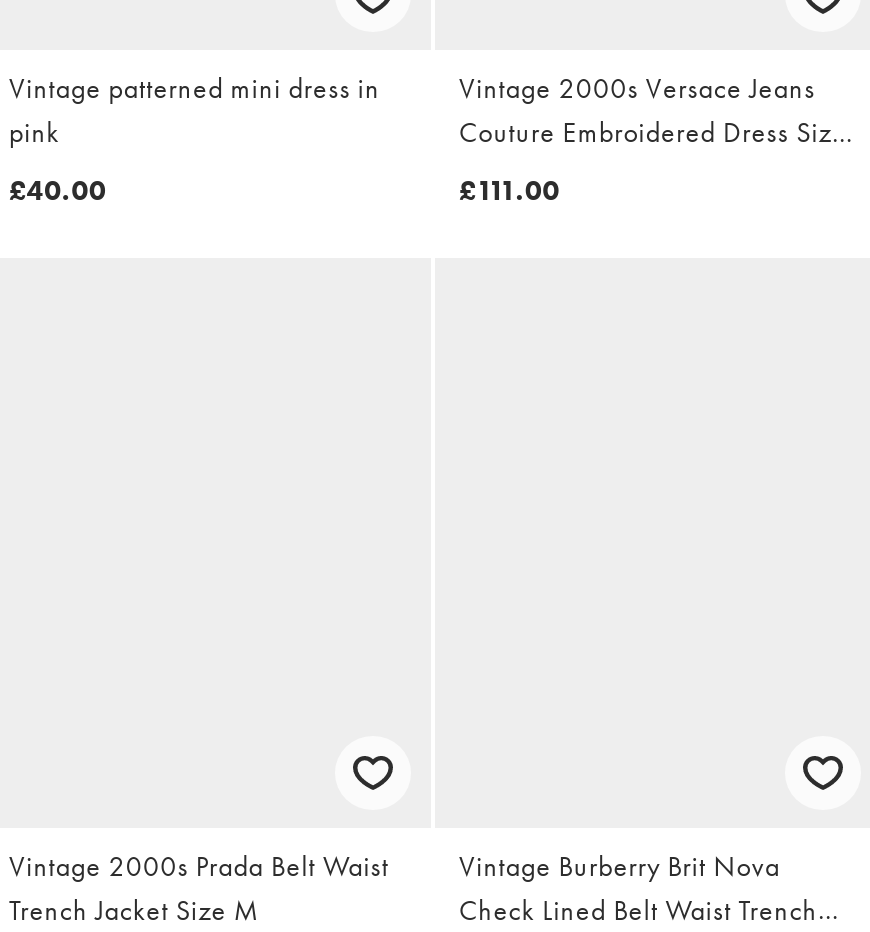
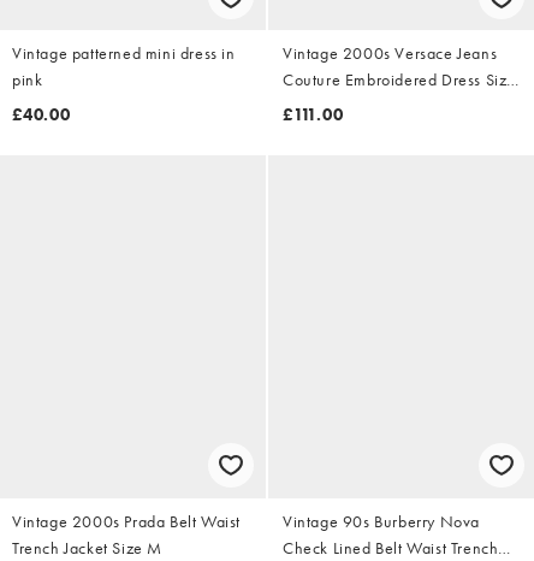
[459,847,780,883] Vintage Burberry Brit Nova -> [283,510,480,532] Vintage 90s Burberry Nova

